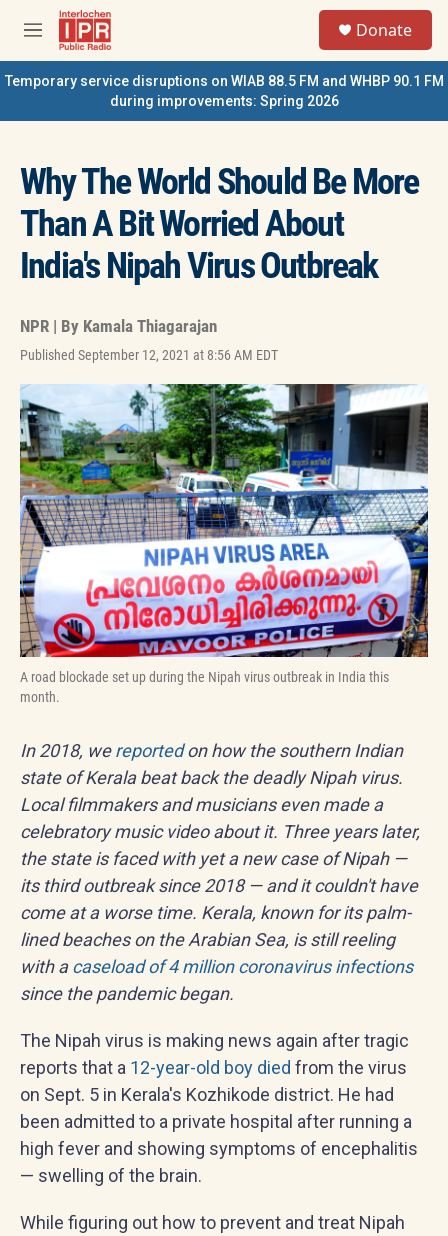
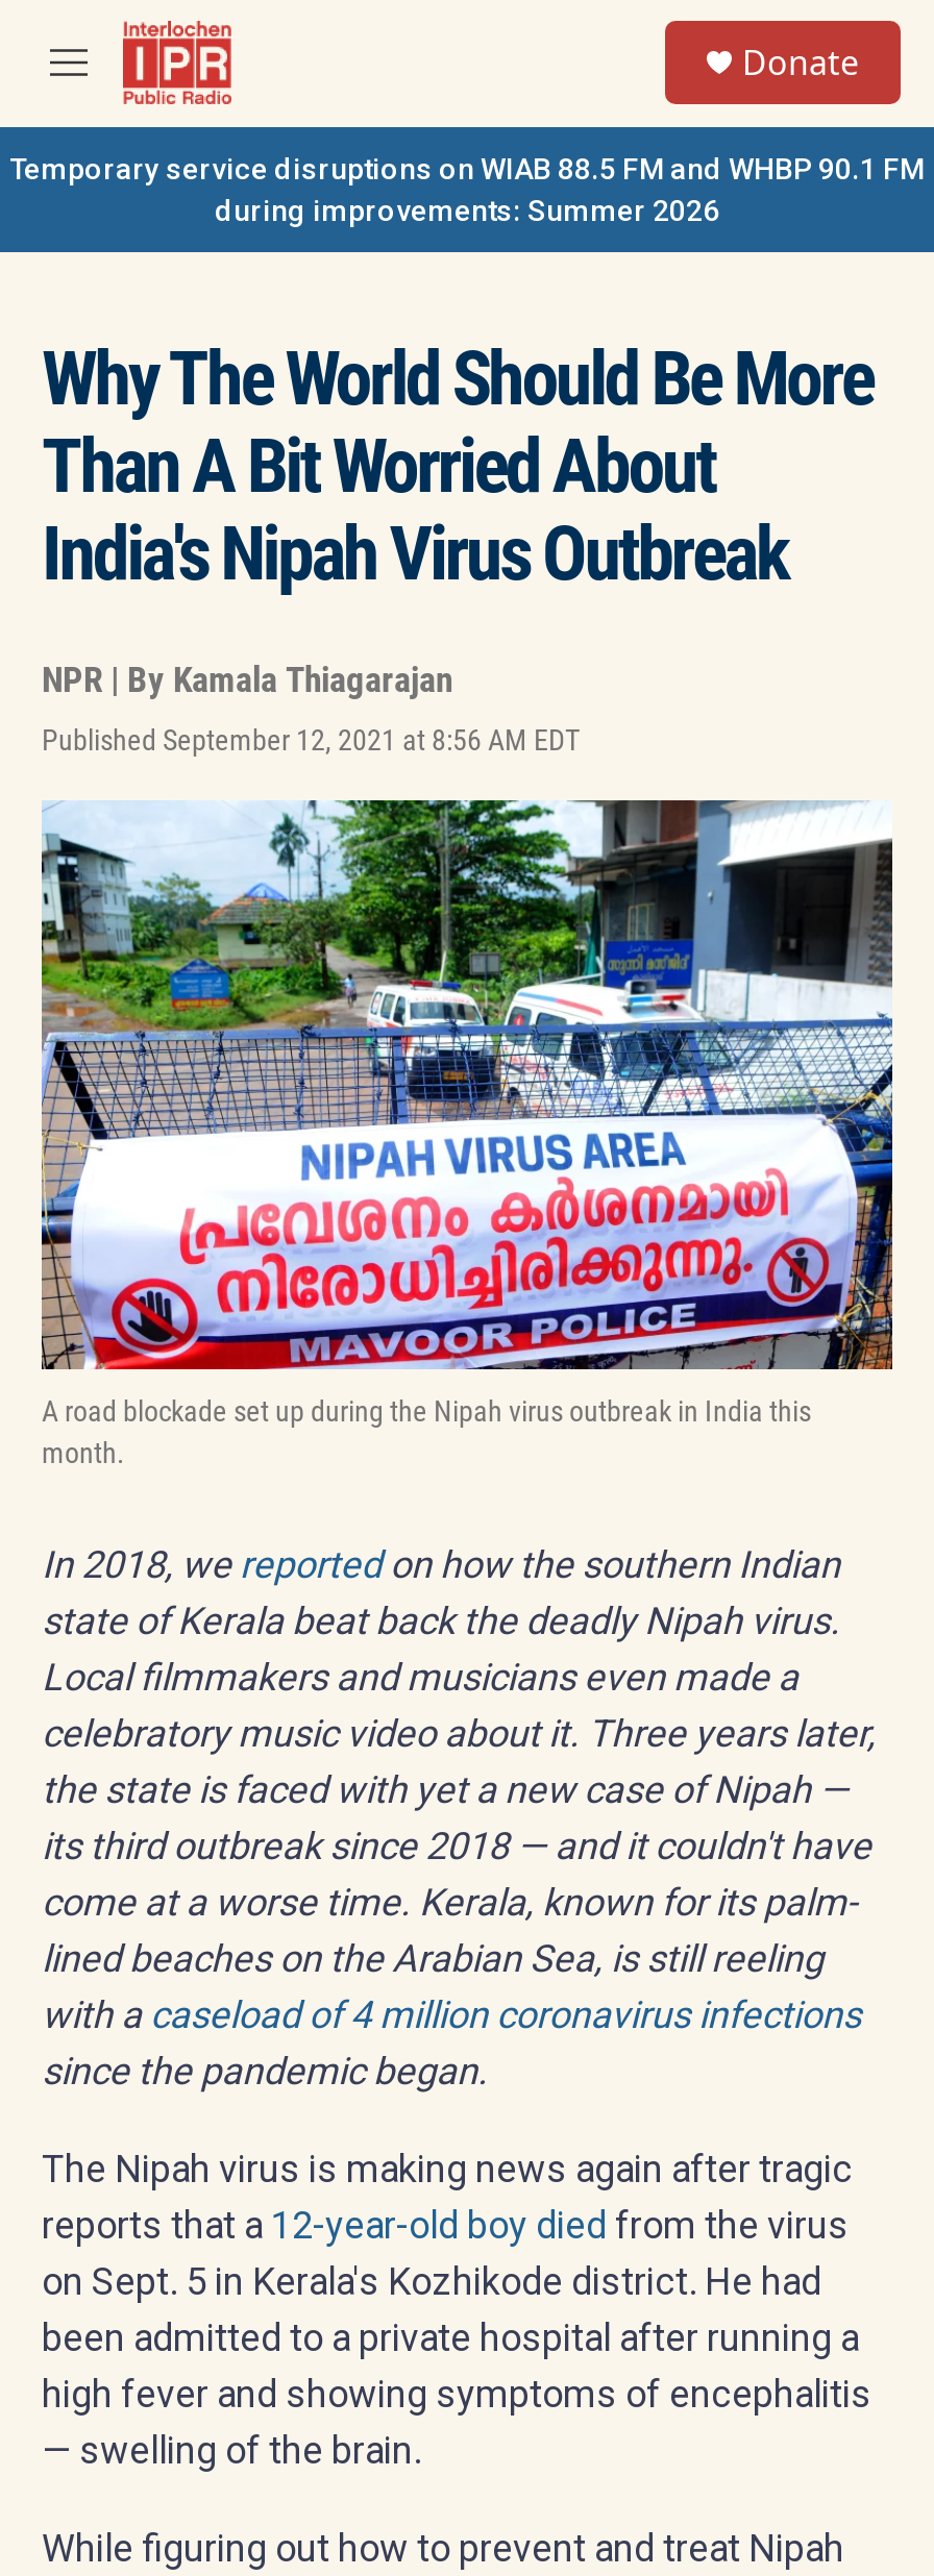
[109,93,338,109] during improvements: Spring 2026 -> [215,194,719,227] during improvements: Summer 2026

